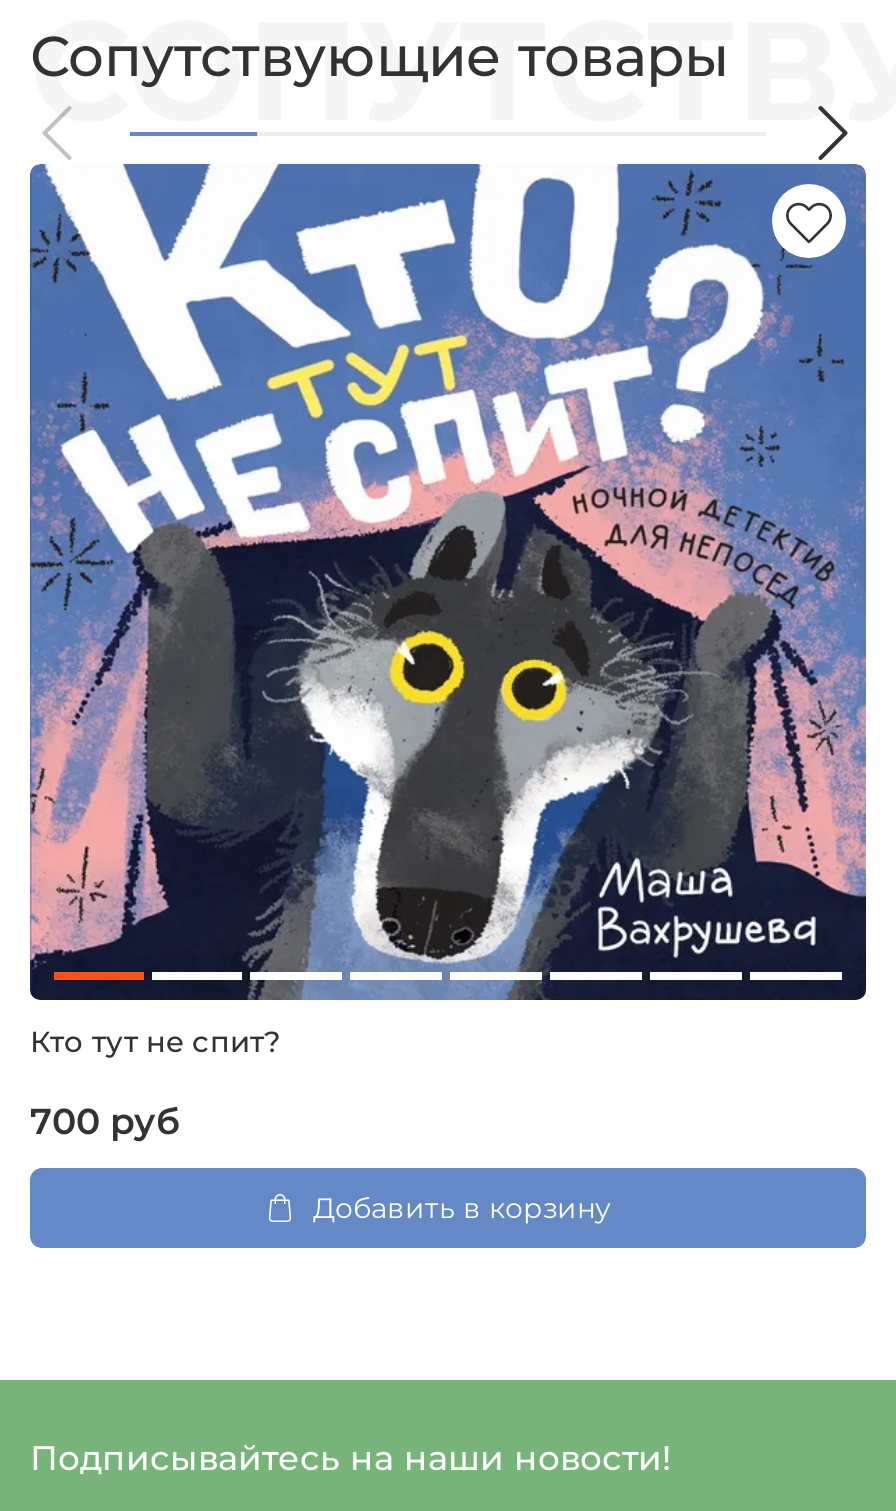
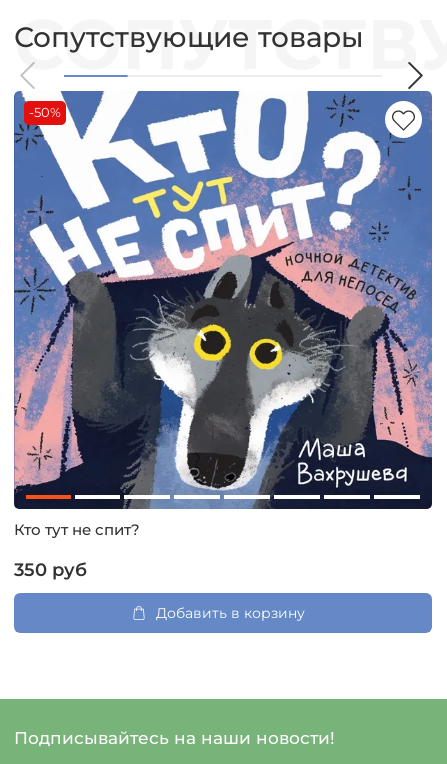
none -> [29,105,61,120] -50%
[30,1099,180,1145] 700 руб -> [14,558,87,581] 350 руб

